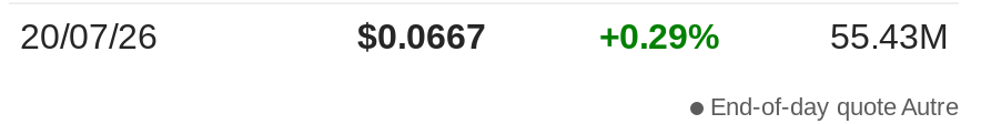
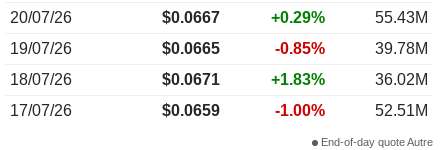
none -> [10,40,428,119] 19/07/26 | $0.0665 | -0.85% | 39.78M | 18/07/26 | $0.0671 | +1.83% | 36.02M | 17/07/26 | $0.0659 | -1.00% | 52.51M

